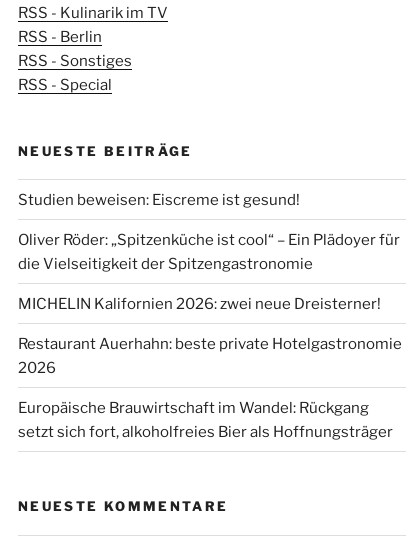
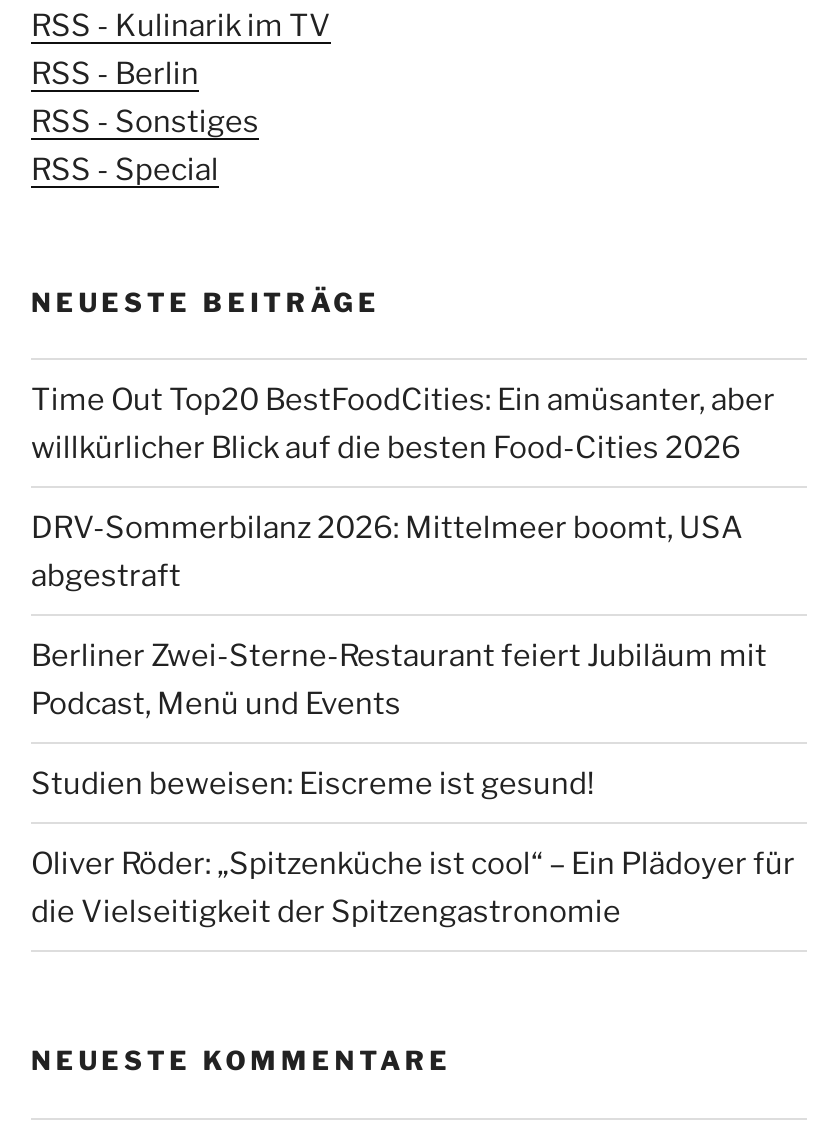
none -> [31,381,775,721] Time Out Top20 BestFoodCities: Ein amüsanter, aber | willkürlicher Blick auf die besten Food-Cities 2026 | DRV-Sommerbilanz 2026: Mittelmeer boomt, USA | abgestraft | Berliner Zwei-Sterne-Restaurant feiert Jubiläum mit | Podcast, Menü und Events
moved [18,191,400,273] -> [31,765,795,929]: Studien beweisen: Eiscreme ist gesund! | Oliver Röder: „Spitzenküche ist cool“ – Ein Plädoyer für | die Vielseitigkeit der Spitzengastronomie
[18,295,402,441] MICHELIN Kalifornien 2026: zwei neue Dreisterner! | Restaurant Auerhahn: beste private Hotelgastronomie | 2026 | Europäische Brauwirtschaft im Wandel: Rückgang | setzt sich fort, alkoholfreies Bier als Hoffnungsträger -> none

